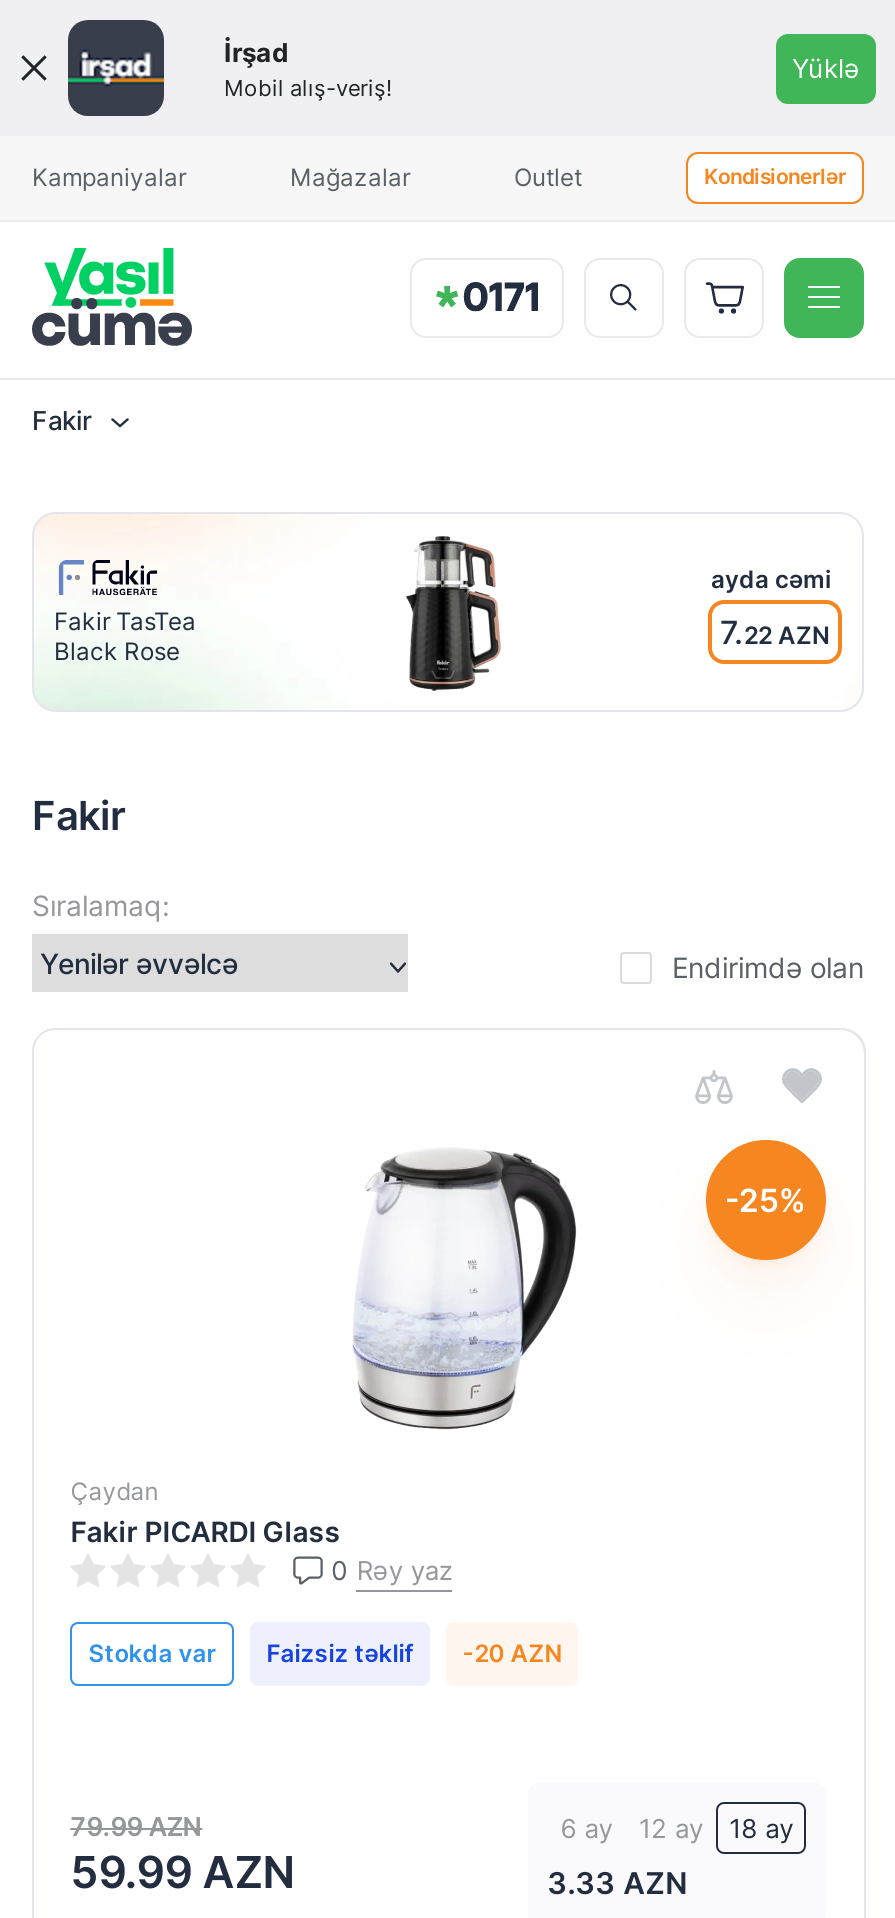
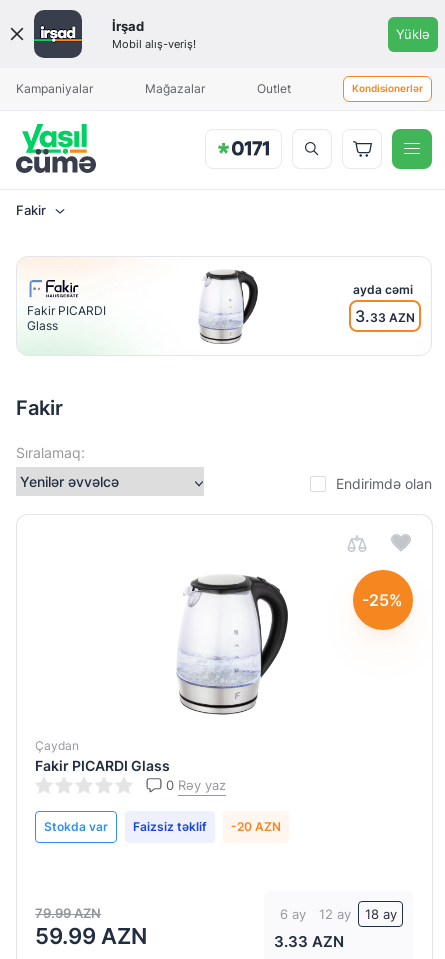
[398,534,516,692] [image] -> [198,268,259,345] [image]
[54,606,196,666] Fakir TasTea | Black Rose -> [27,303,106,333] Fakir PICARDI | Glass
[720,612,830,652] 7.22 AZN -> [355,306,415,326] 3.33 AZN

